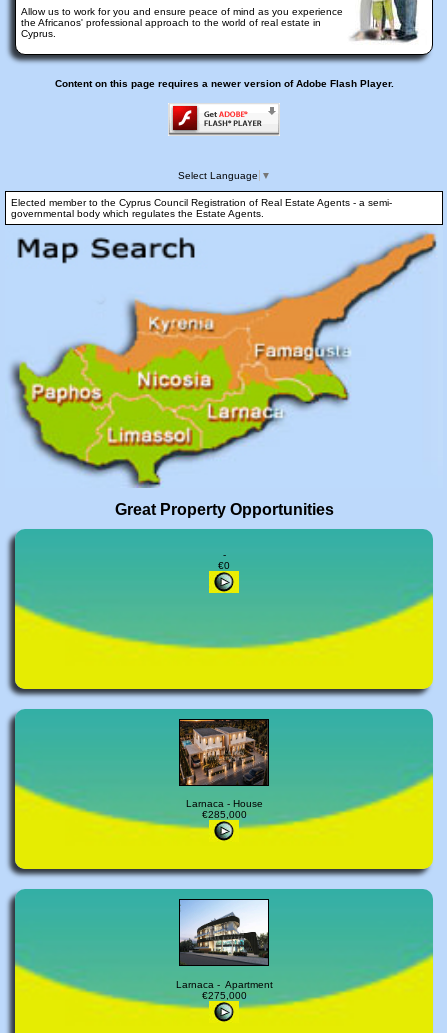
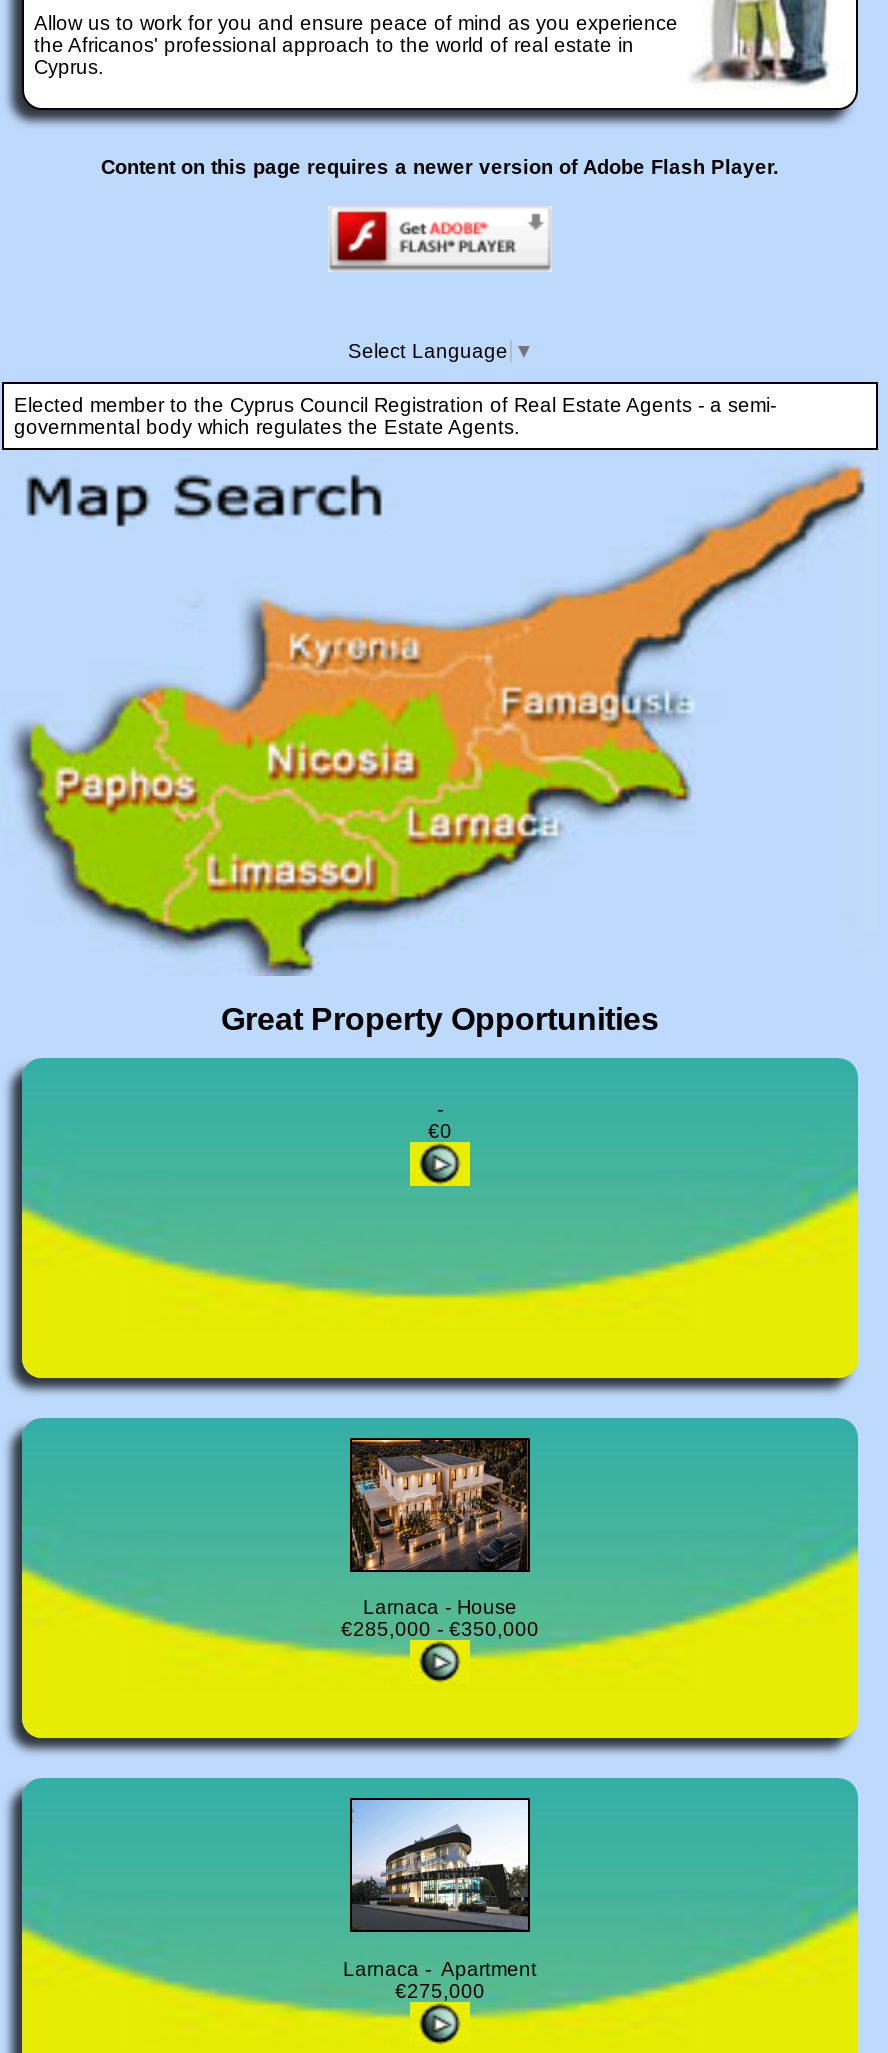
[201,809,246,820] €285,000 -> [341,1618,539,1640] €285,000 - €350,000

